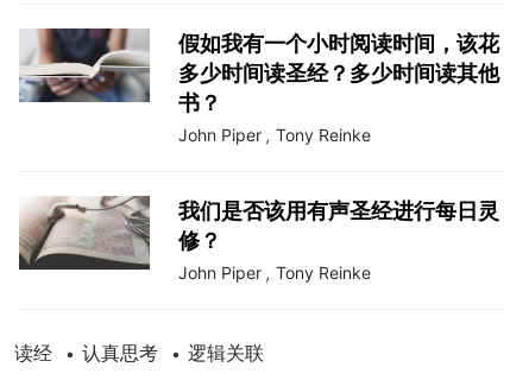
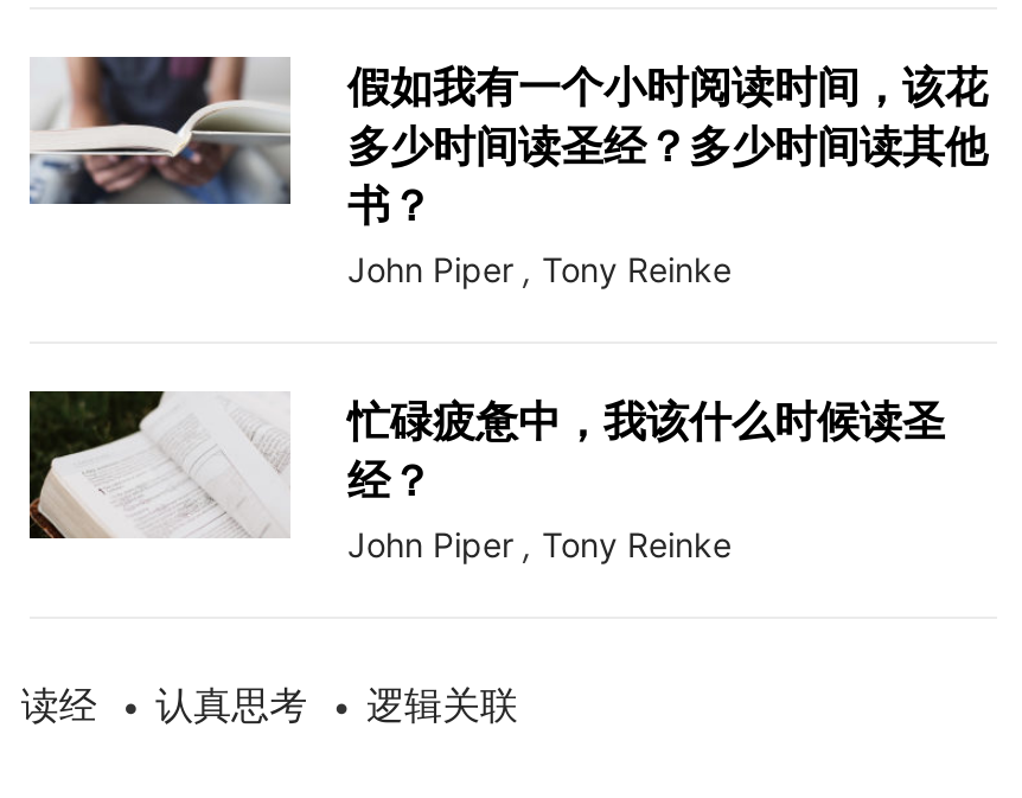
[19,195,499,271] [image] | 我们是否该用有声圣经进行每日灵 | 修？ -> [27,389,945,538] [image] | 忙碌疲惫中，我该什么时候读圣 | 经？

